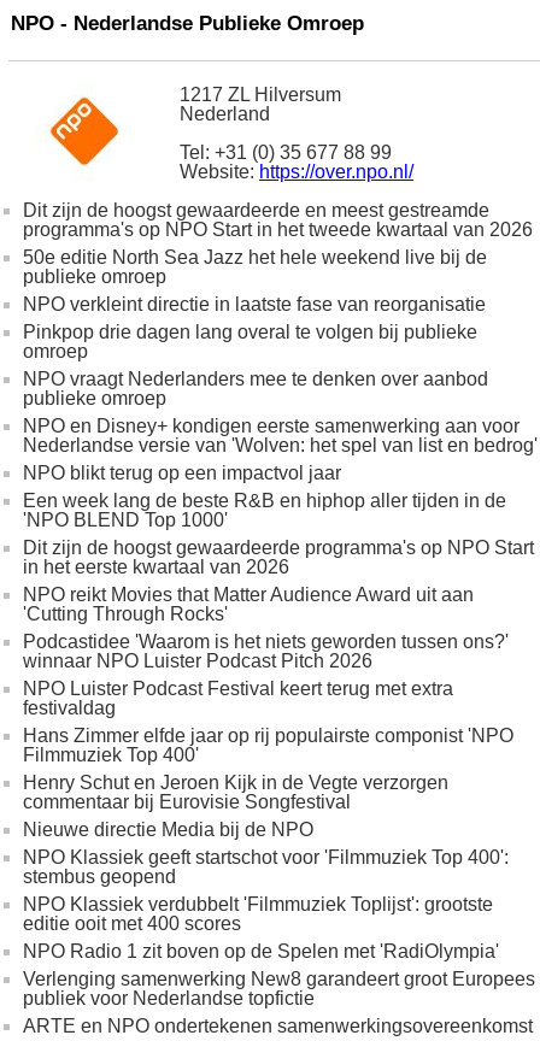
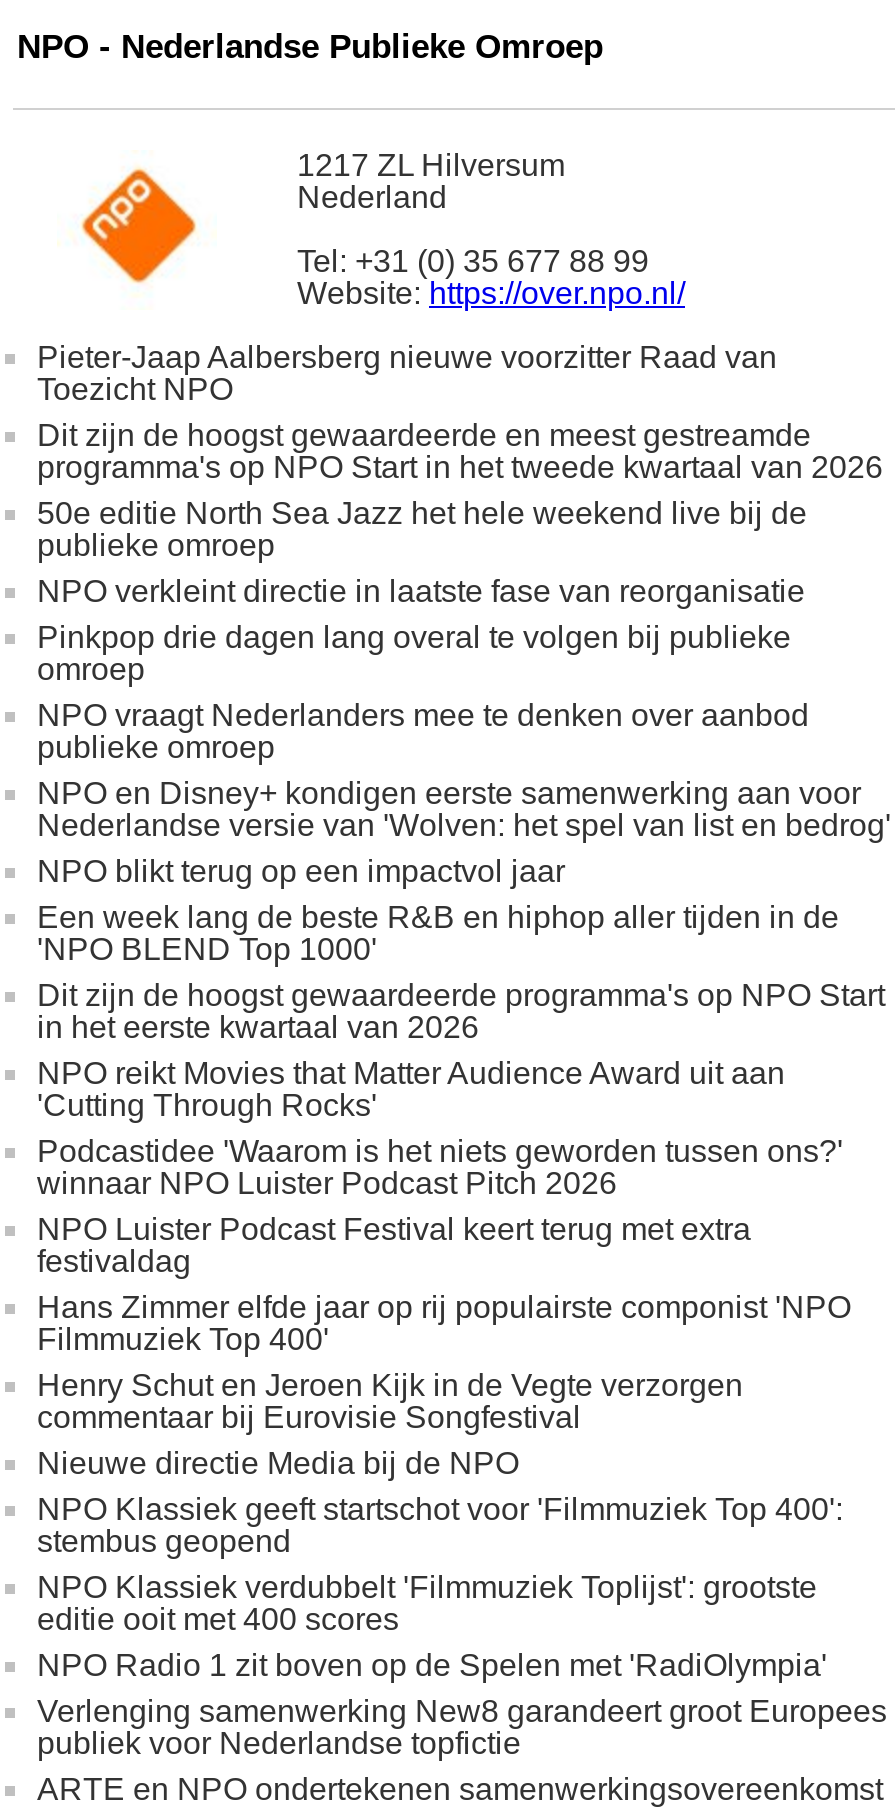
none -> [37,340,777,406] Pieter-Jaap Aalbersberg nieuwe voorzitter Raad van | Toezicht NPO

